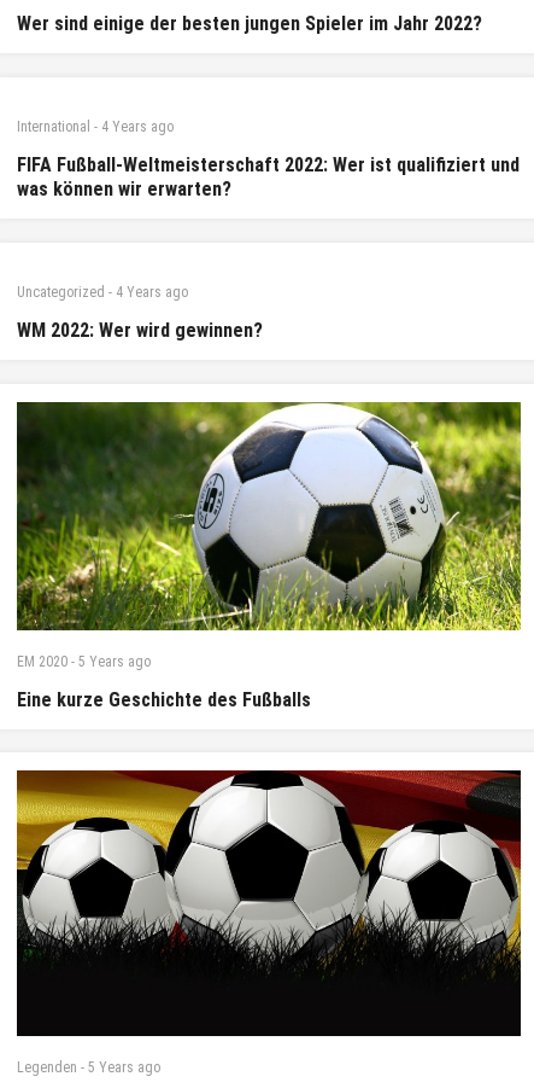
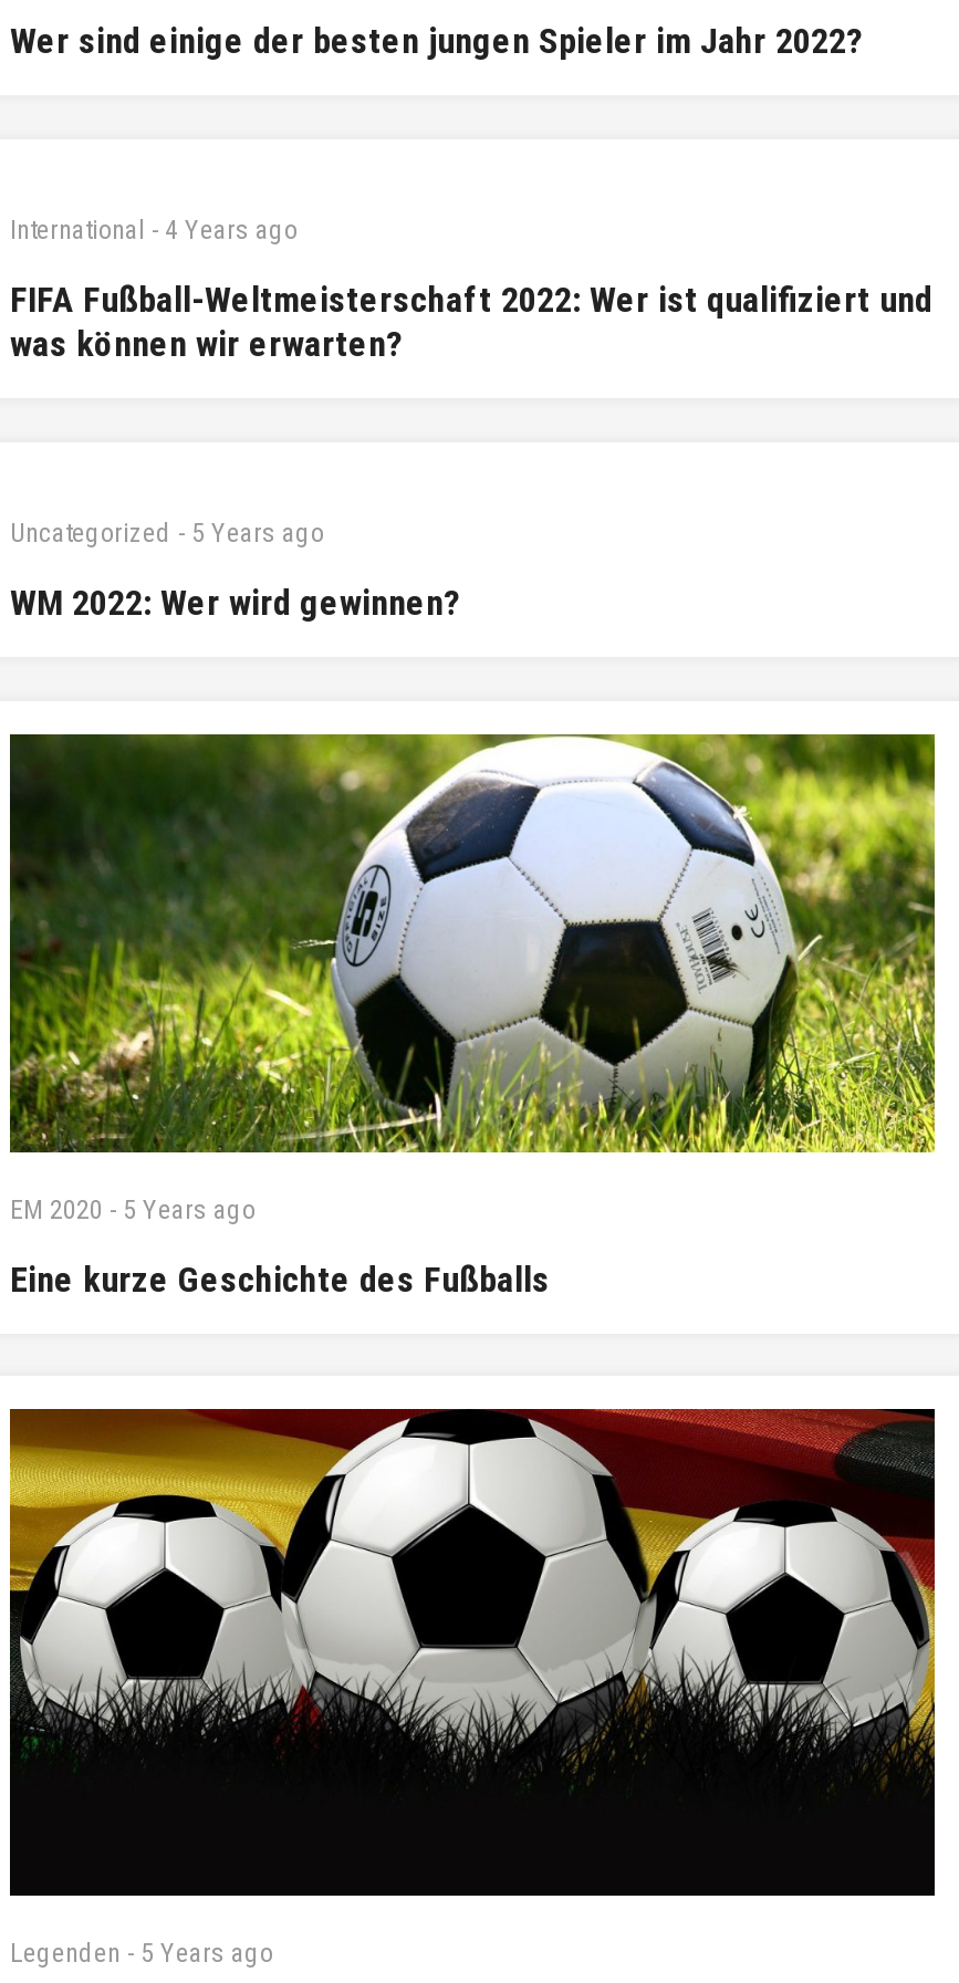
[17,284,188,301] Uncategorized - 4 Years ago -> [10,518,324,549] Uncategorized - 5 Years ago

